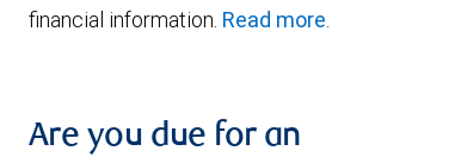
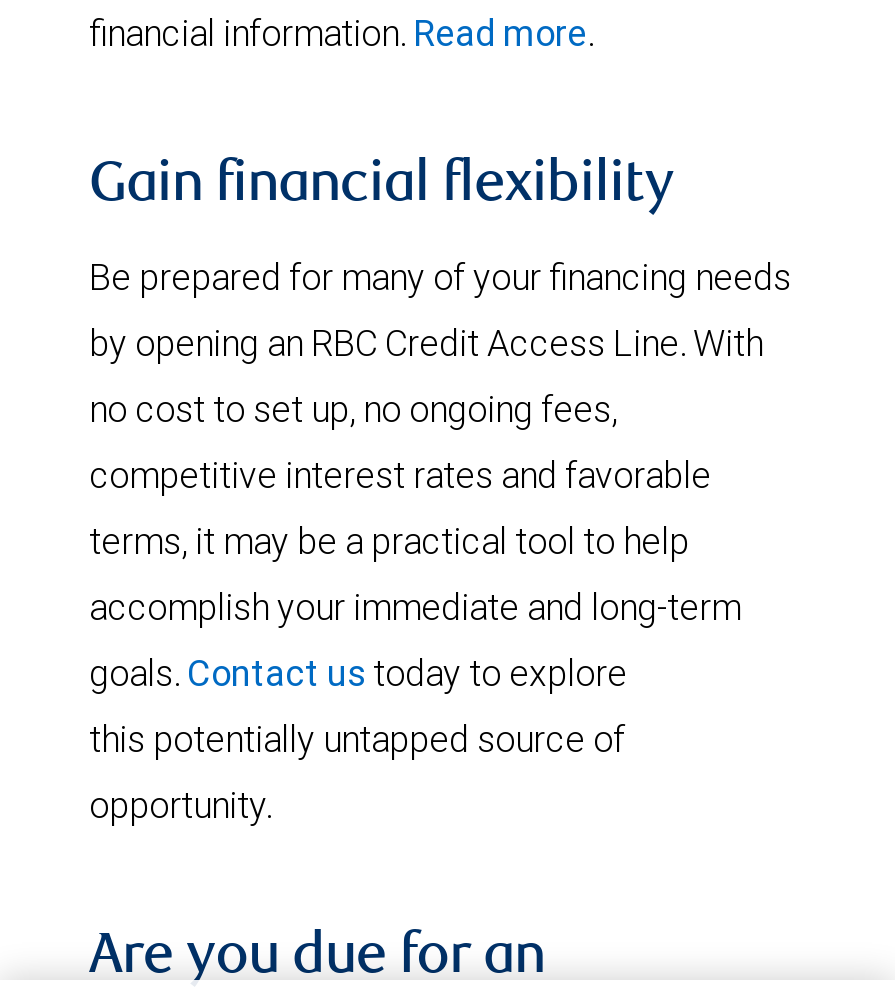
none -> [89,160,791,828] Gain financial flexibility | Be prepared for many of your financing needs | by opening an RBC Credit Access Line. With | no cost to set up, no ongoing fees, | competitive interest rates and favorable | terms, it may be a practical tool to help | accomplish your immediate and long-term | goals. Contact us today to explore | this potentially untapped source of | opportunity.

